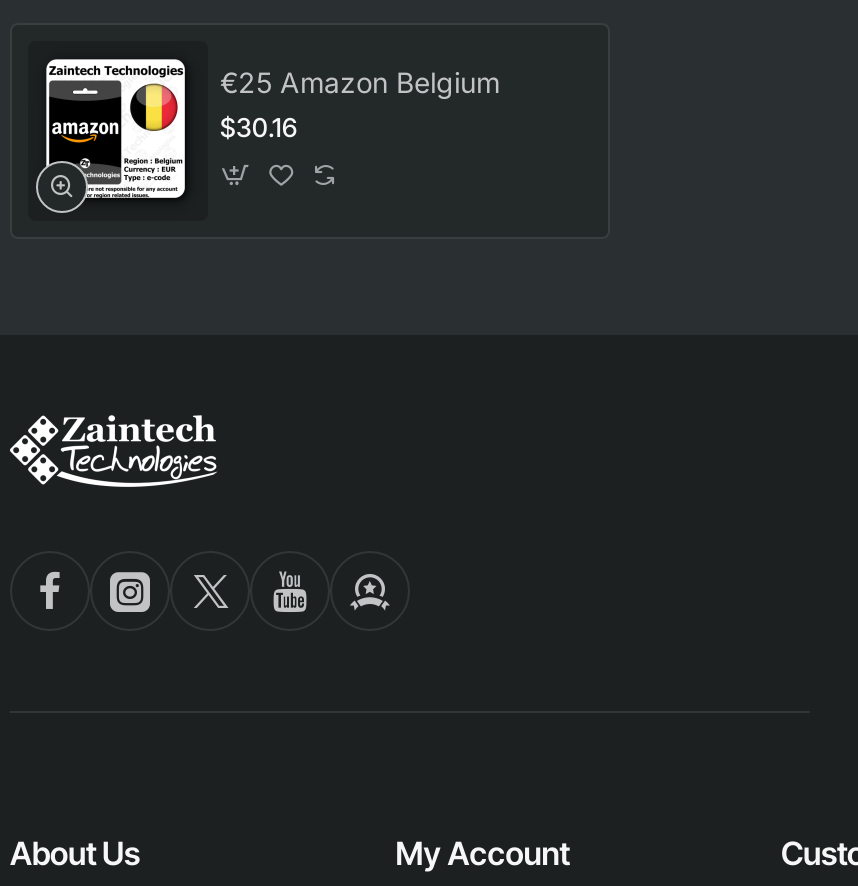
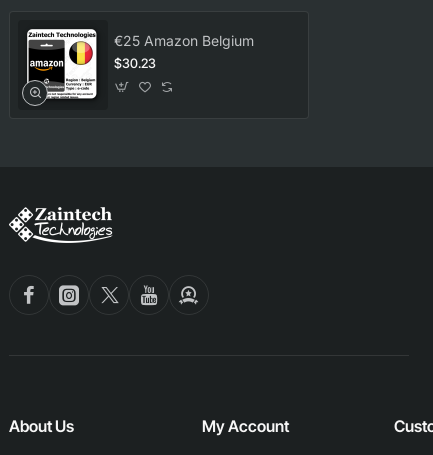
[220,110,298,142] $30.16 -> [114,55,156,71] $30.23

